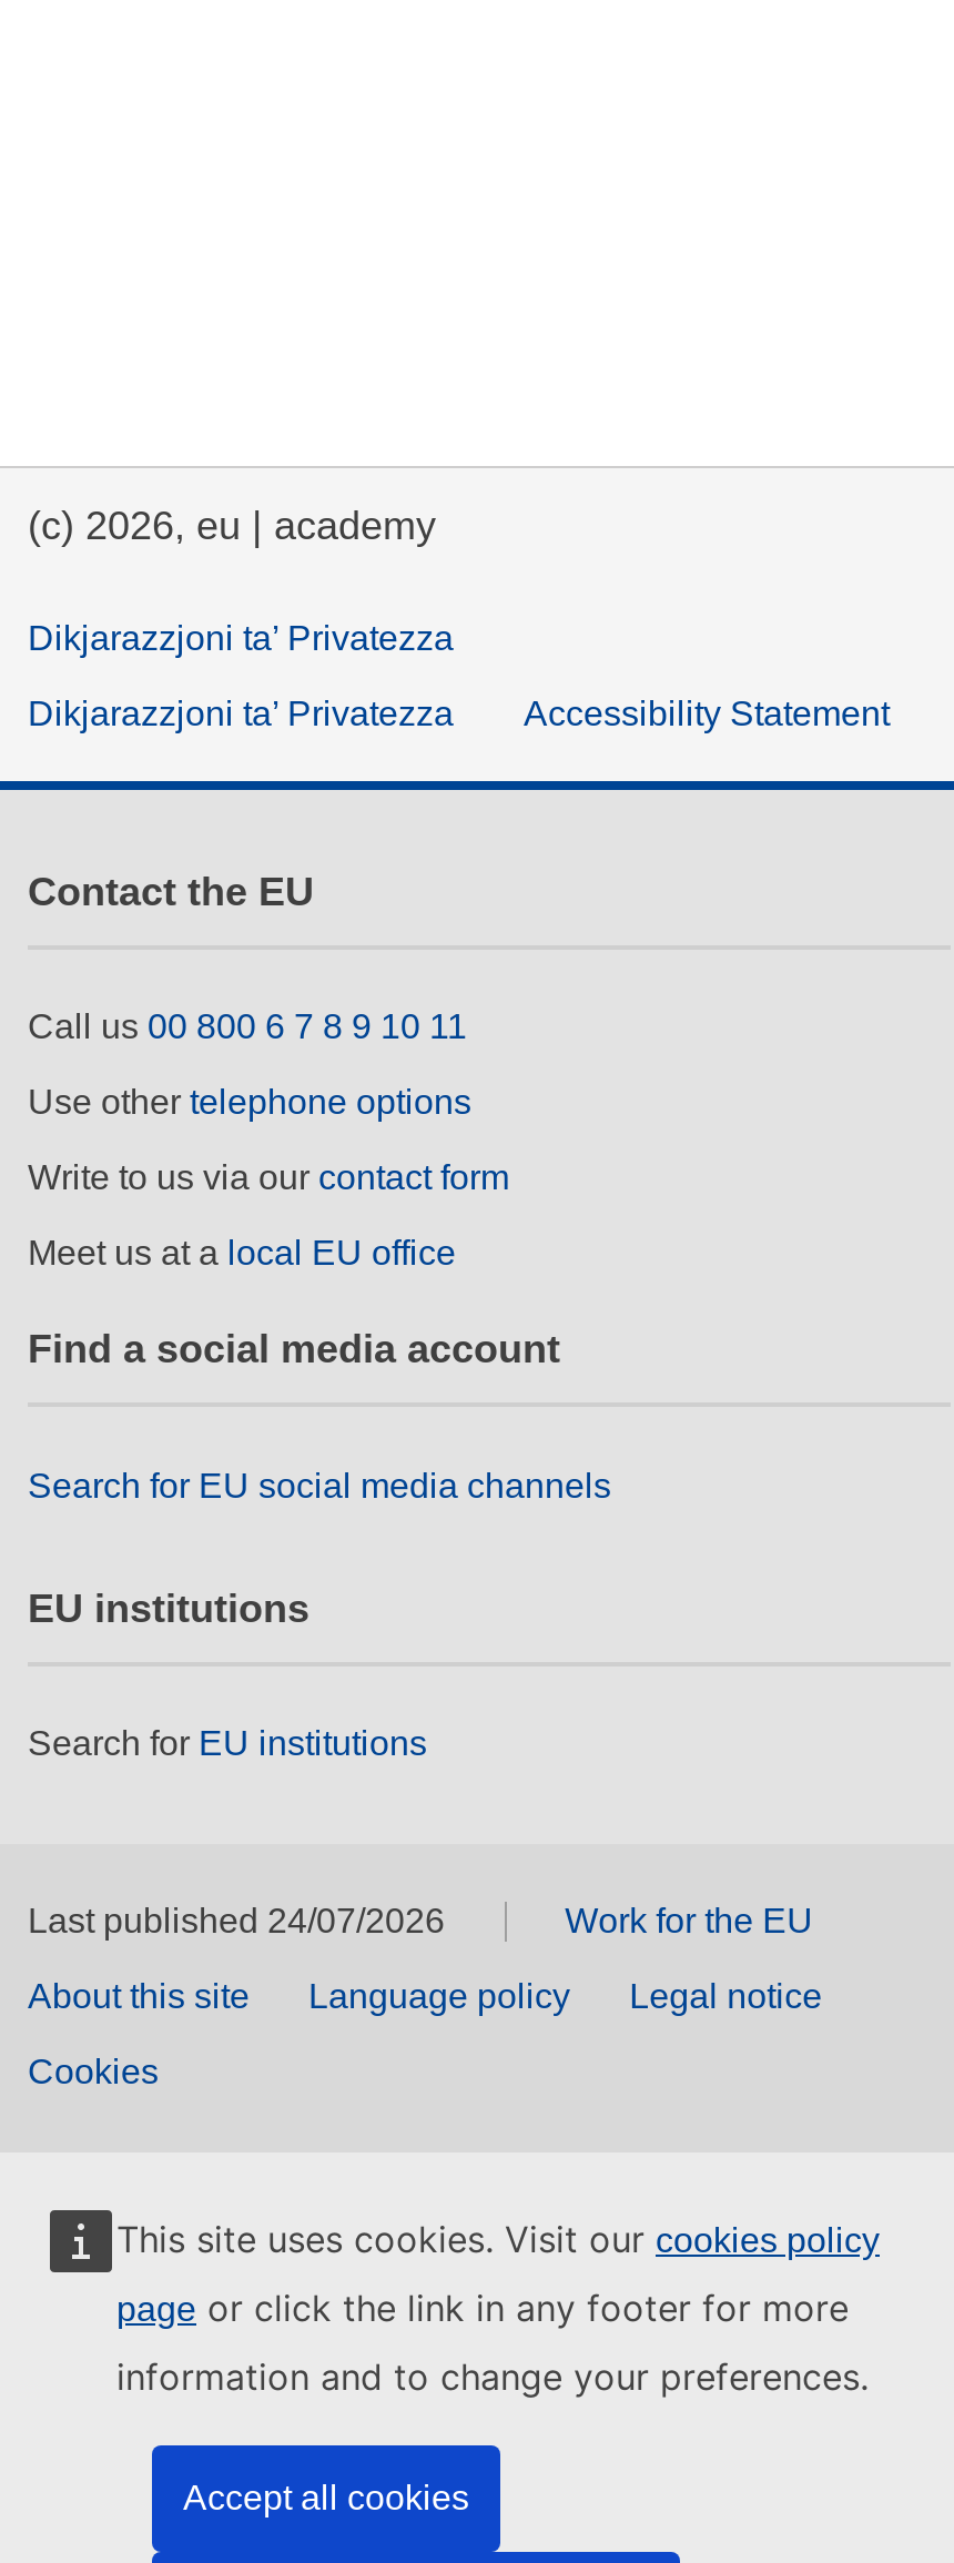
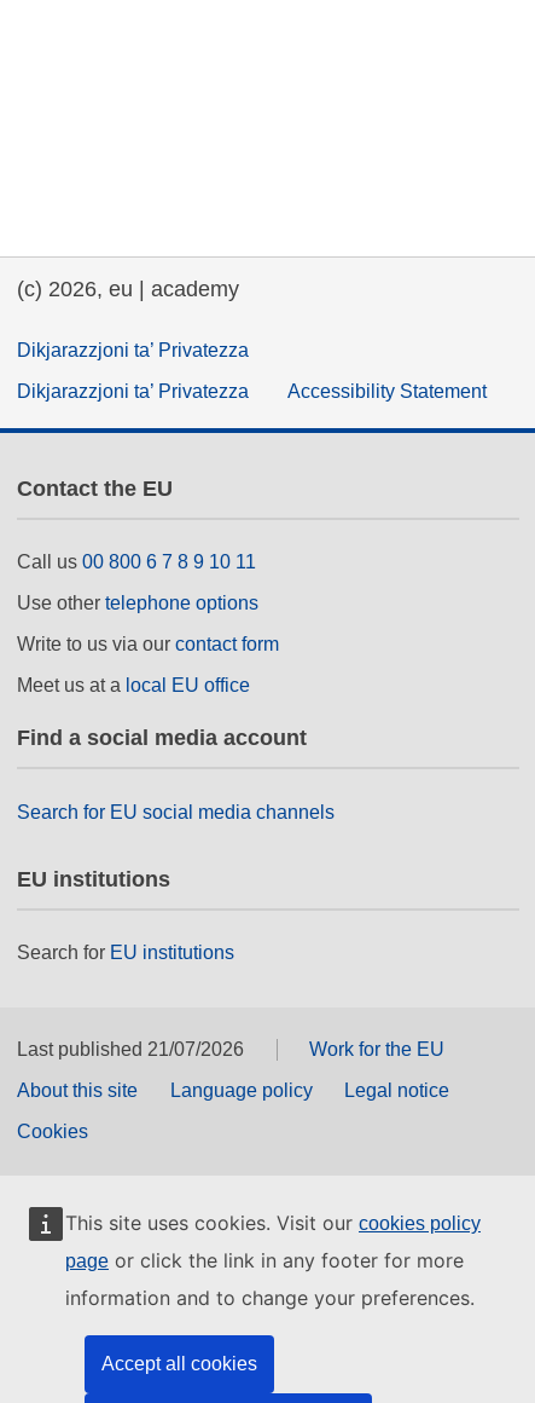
[28,1903,445,1941] Last published 24/07/2026 -> [17,1040,244,1060] Last published 21/07/2026

